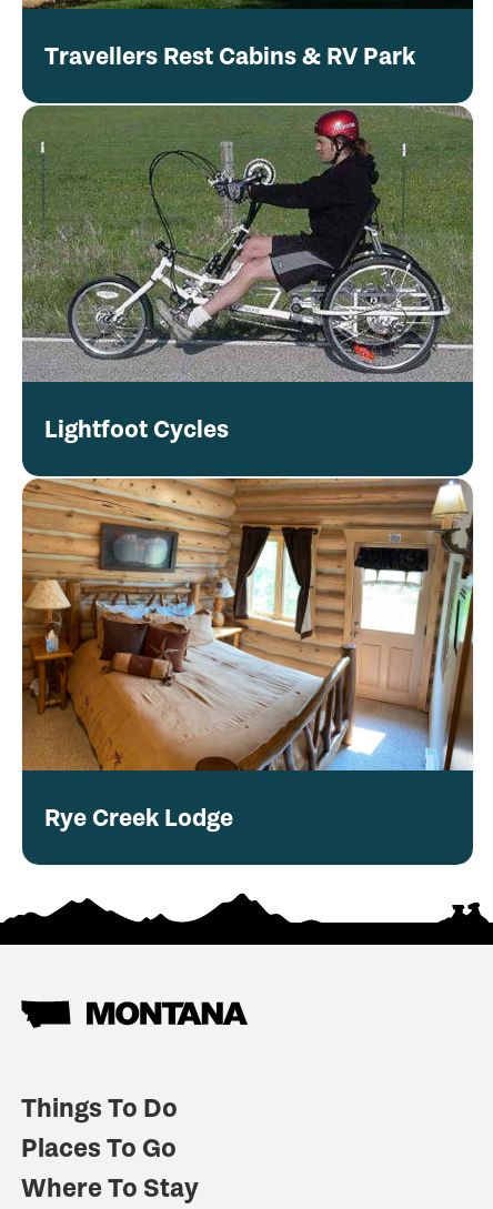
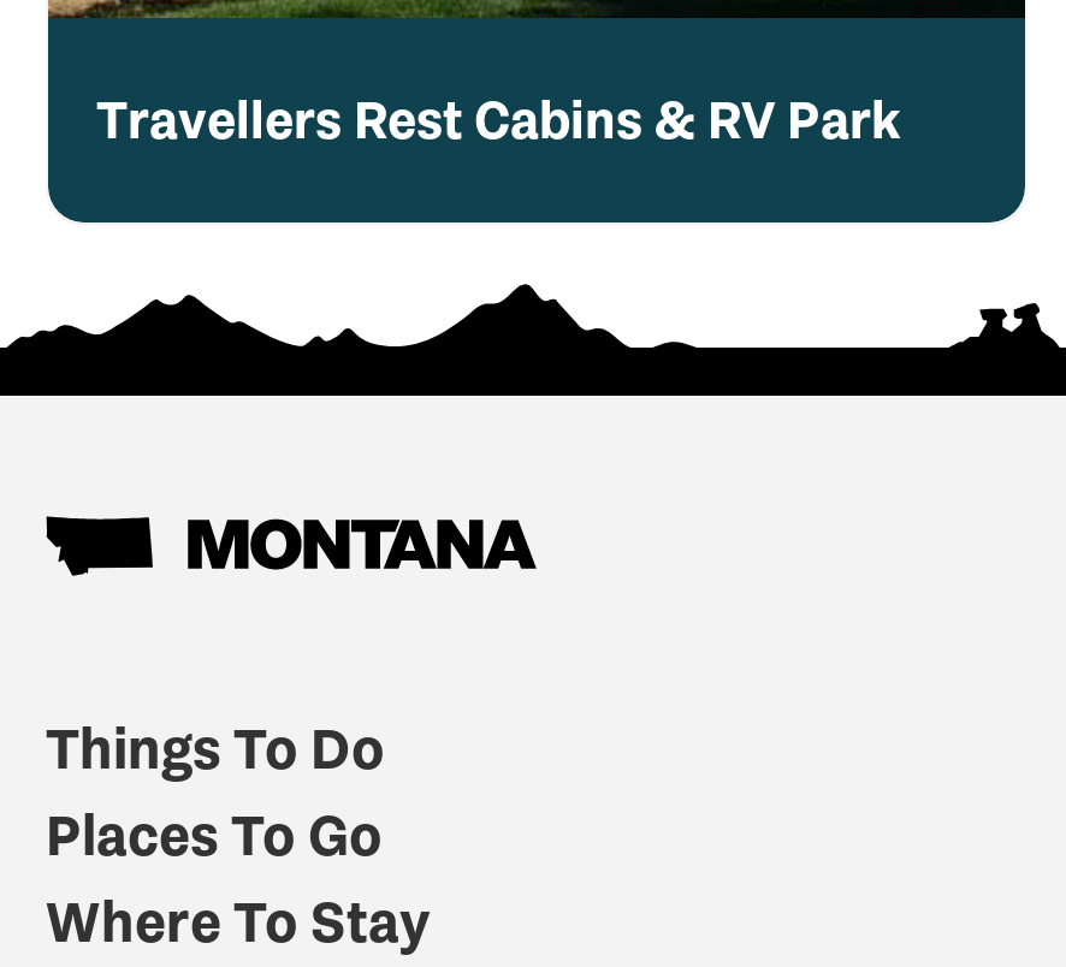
[21,104,474,772] [image] | Lightfoot Cycles -> none
[44,803,233,833] Rye Creek Lodge -> none

